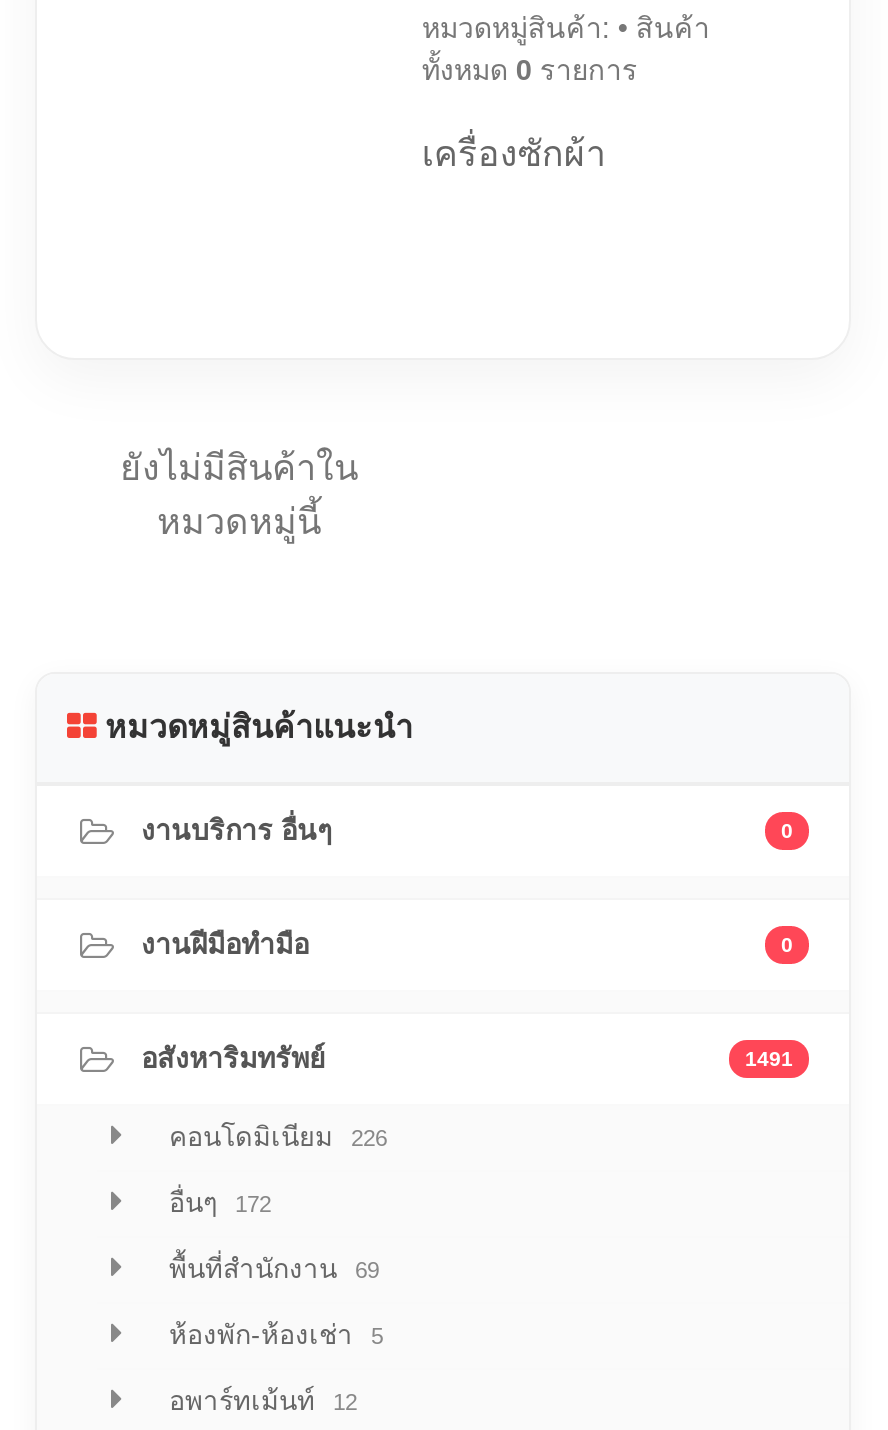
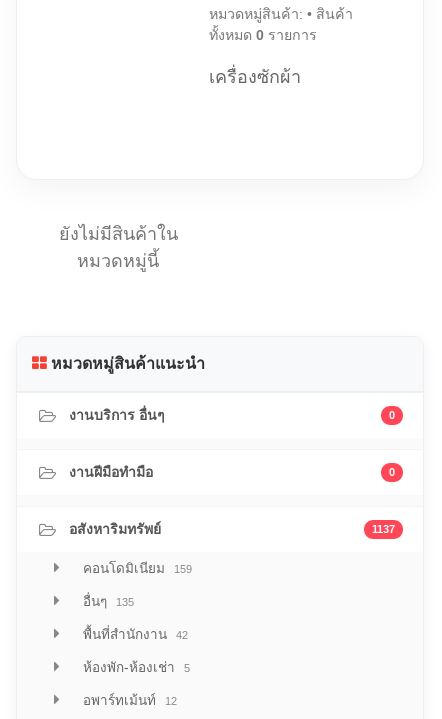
[745,1047,793,1071] 1491 -> [372,523,395,535] 1137
[161,1123,387,1153] คอนโดมิเนียม 226 -> [79,561,192,576] คอนโดมิเนียม 159
[161,1189,271,1219] อื่นๆ 172 -> [79,594,134,609] อื่นๆ 135
[161,1255,379,1285] พื้นที่สำนักงาน 69 -> [79,627,188,642] พื้นที่สำนักงาน 42

